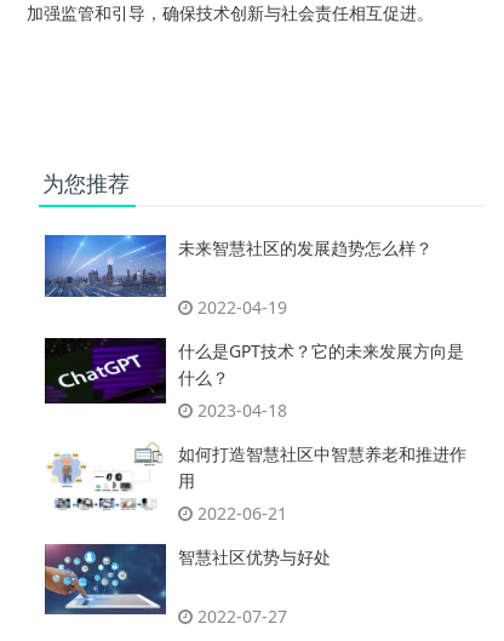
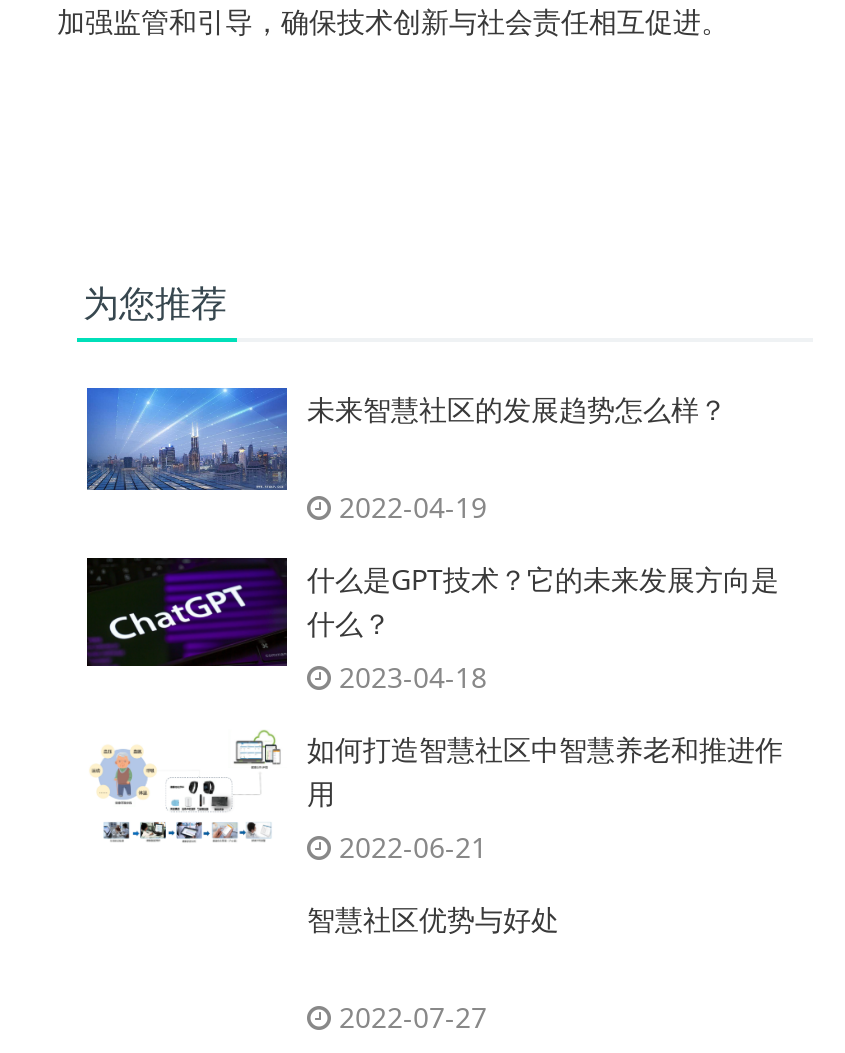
[44,543,167,616] [image] -> none

